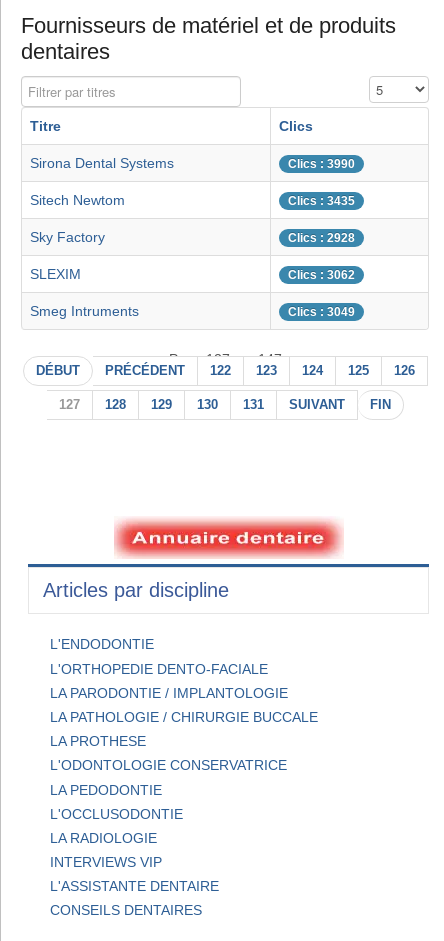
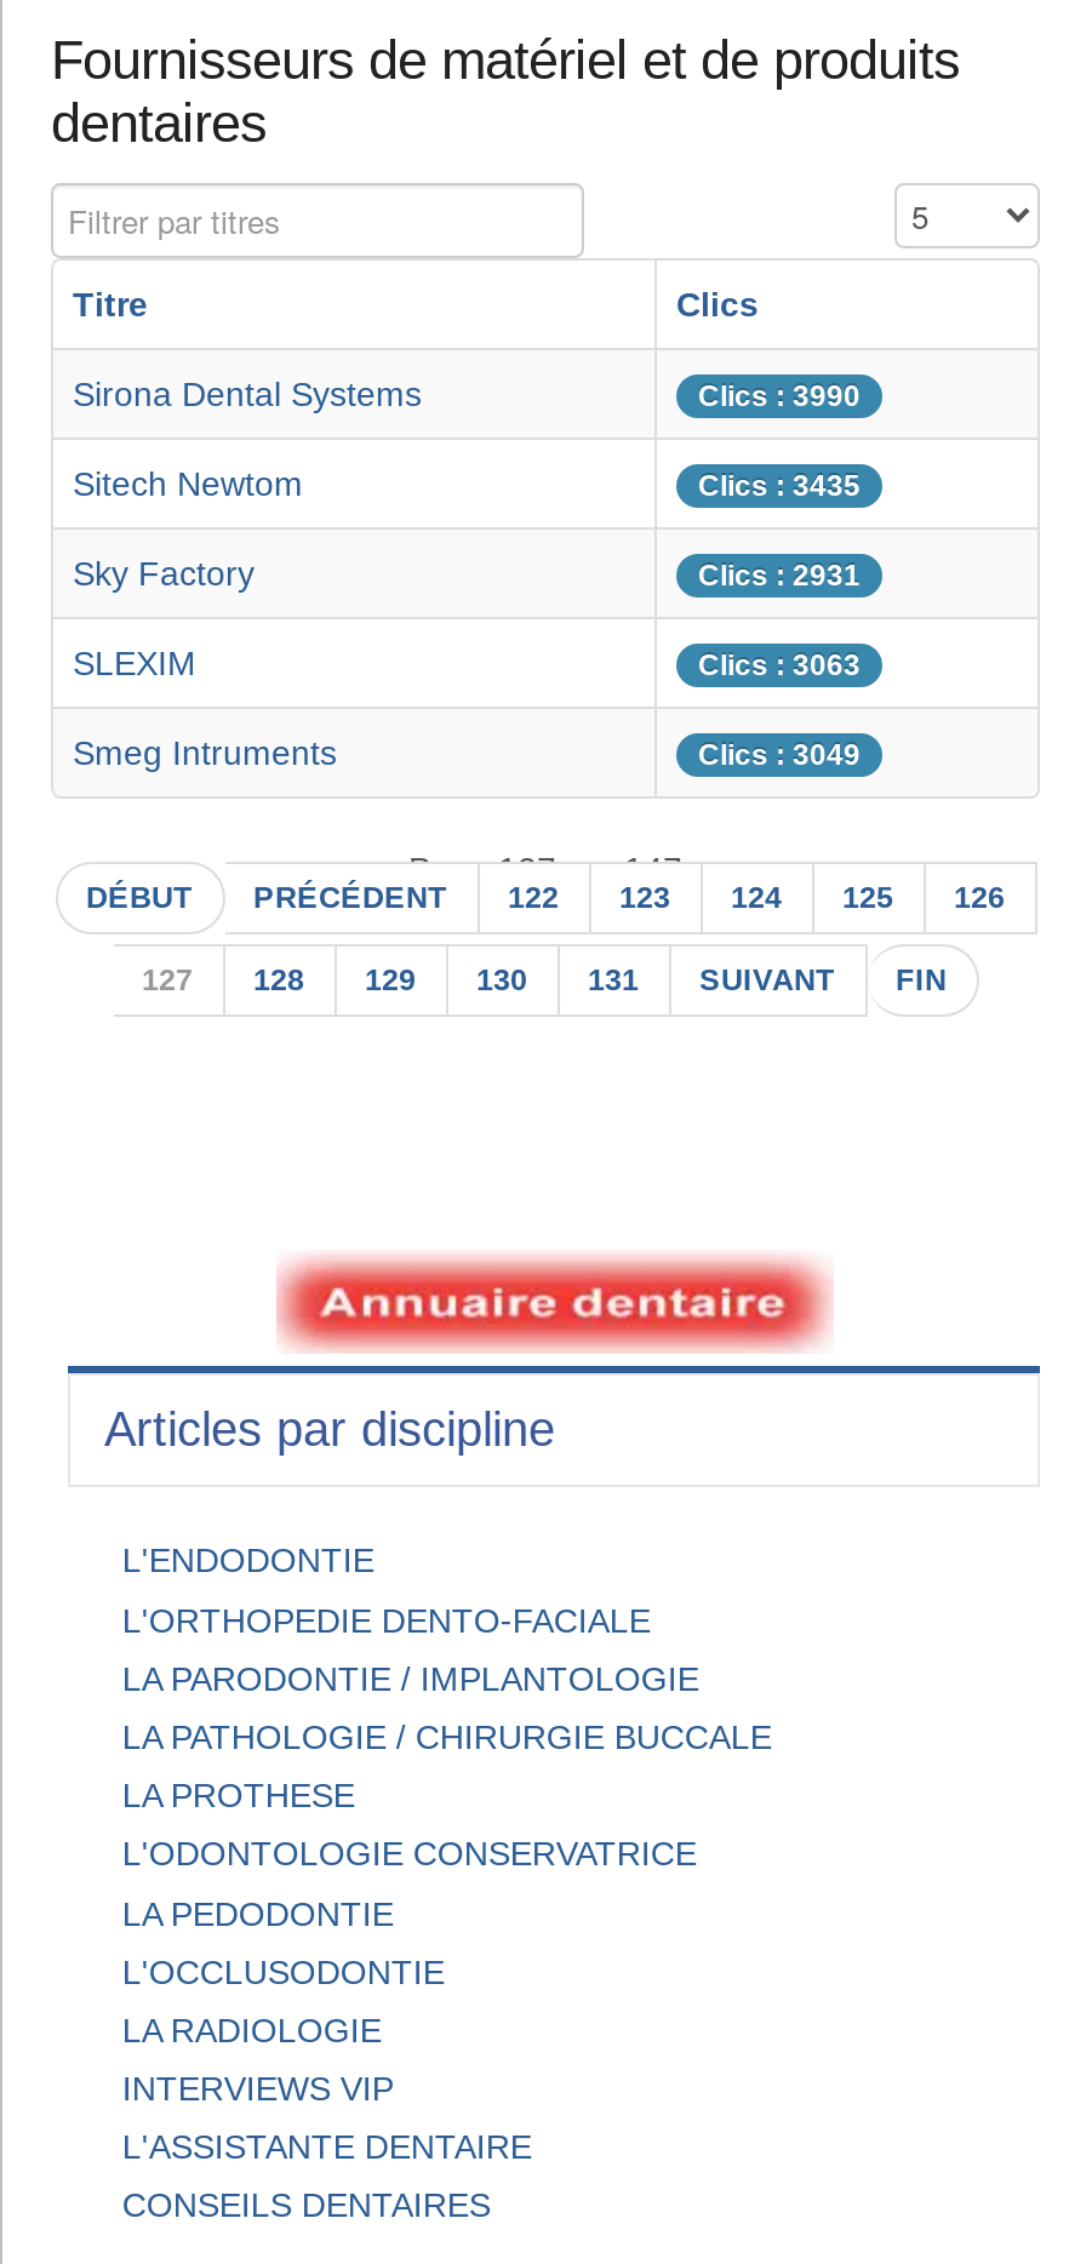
[288,231,355,245] Clics : 2928 -> [698,560,861,594] Clics : 2931
[288,268,355,282] Clics : 3062 -> [698,649,861,683] Clics : 3063

